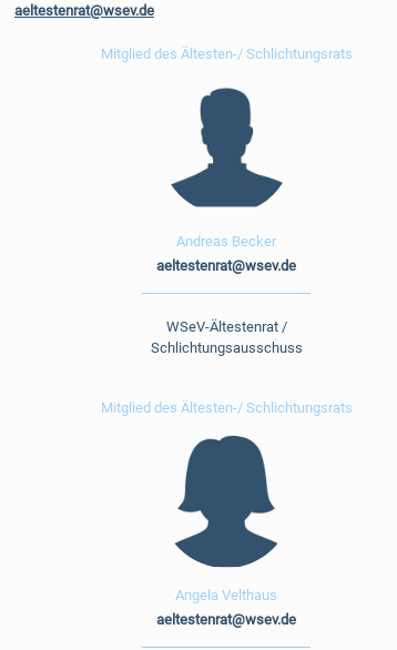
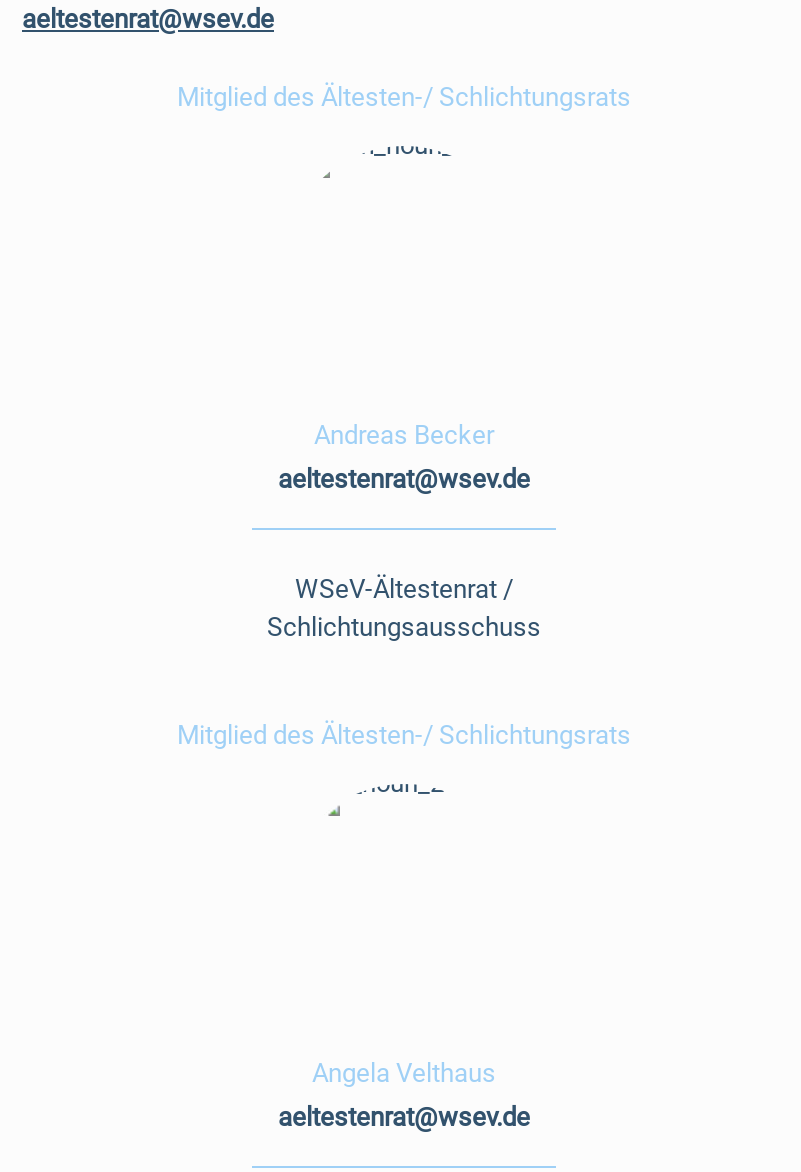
[171,81,283,209] [image] -> none
[174,435,278,568] [image] -> none

